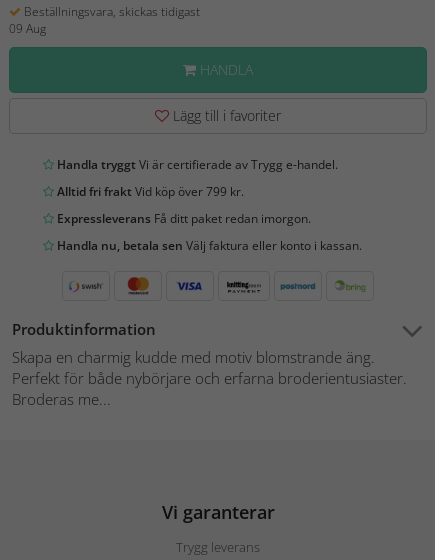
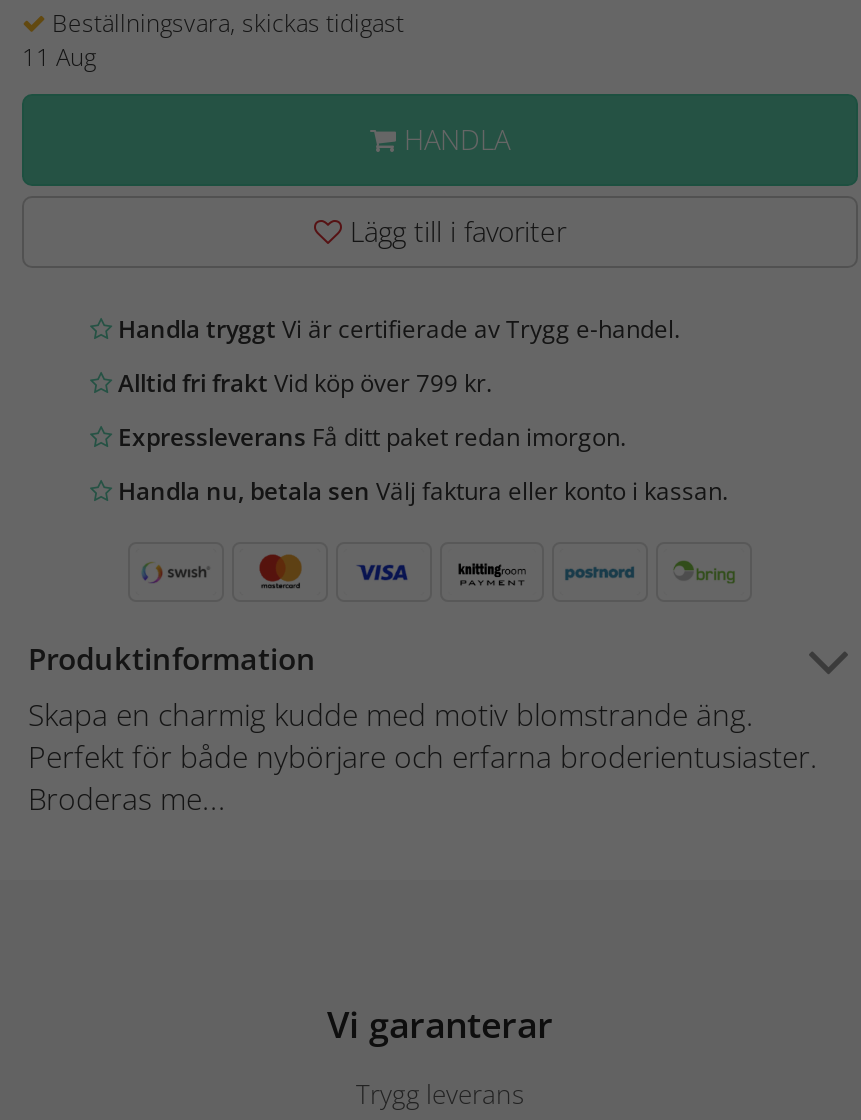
[9,20,46,37] 09 Aug -> [22,40,96,74] 11 Aug

